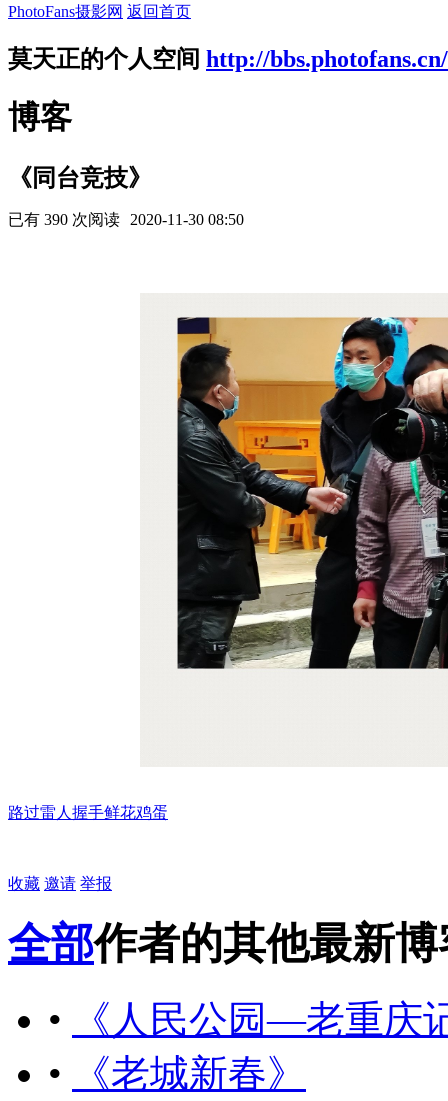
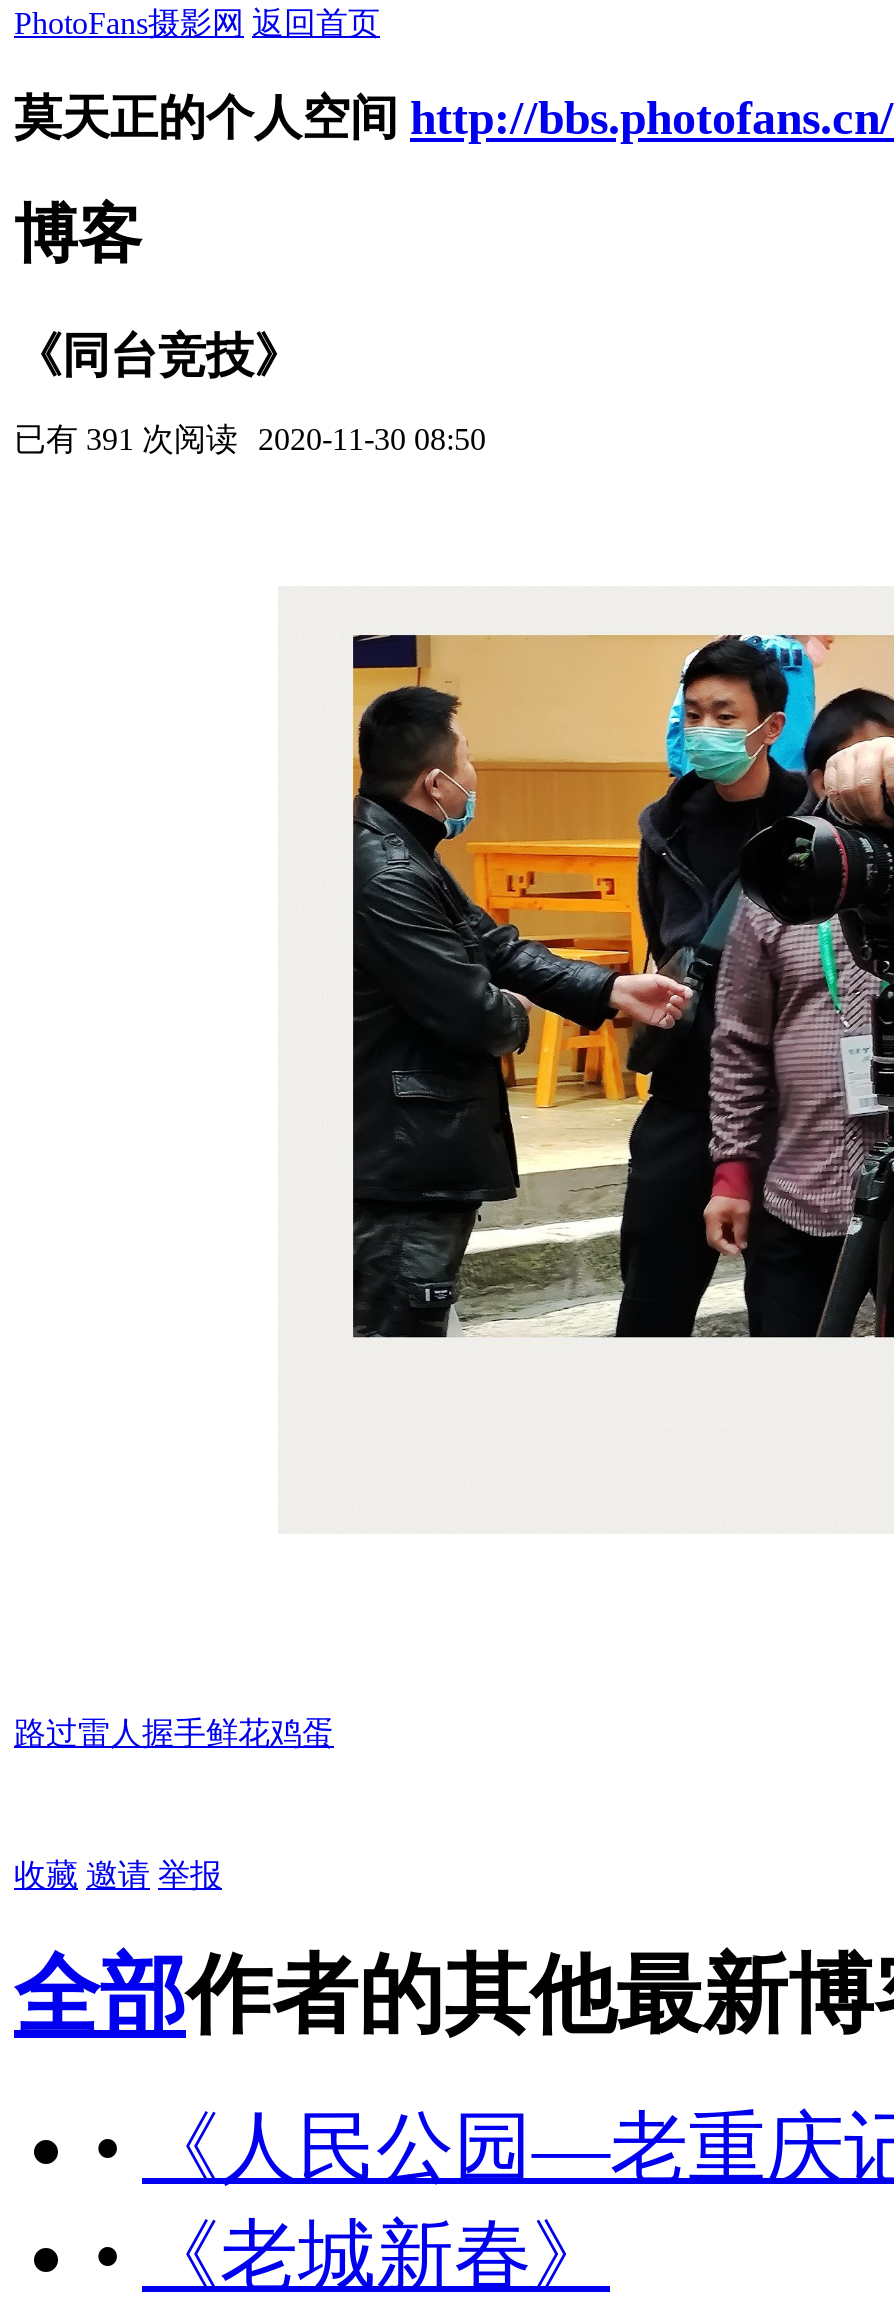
[8,211,244,228] 已有 390 次阅读 2020-11-30 08:50 -> [14,422,486,456] 已有 391 次阅读 2020-11-30 08:50

